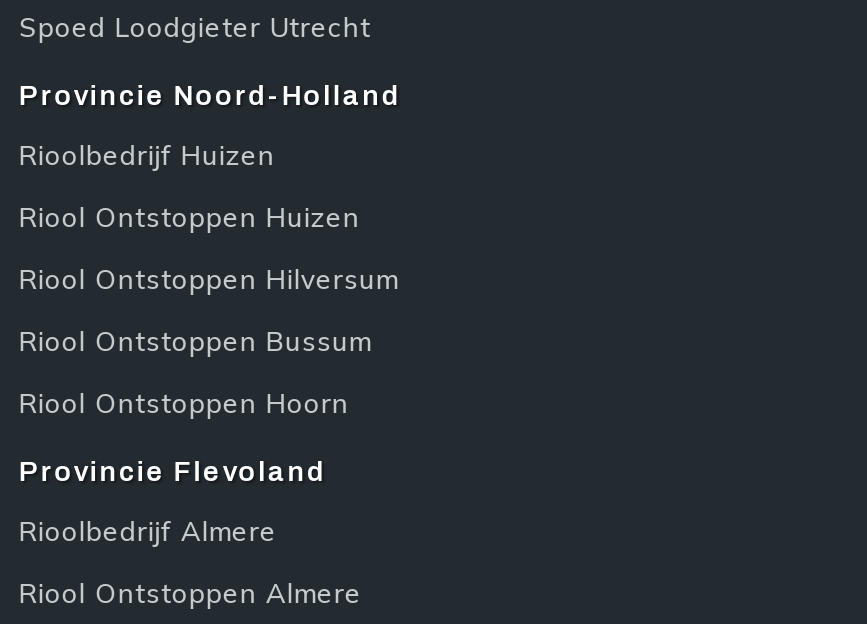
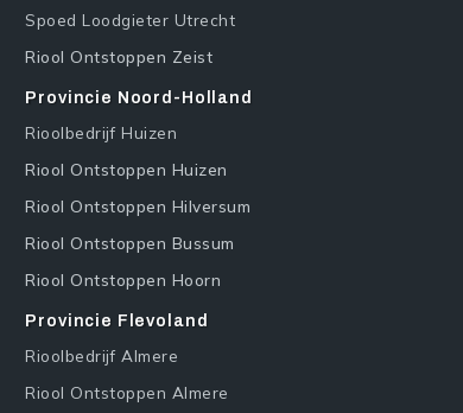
none -> [25,46,213,66] Riool Ontstoppen Zeist

